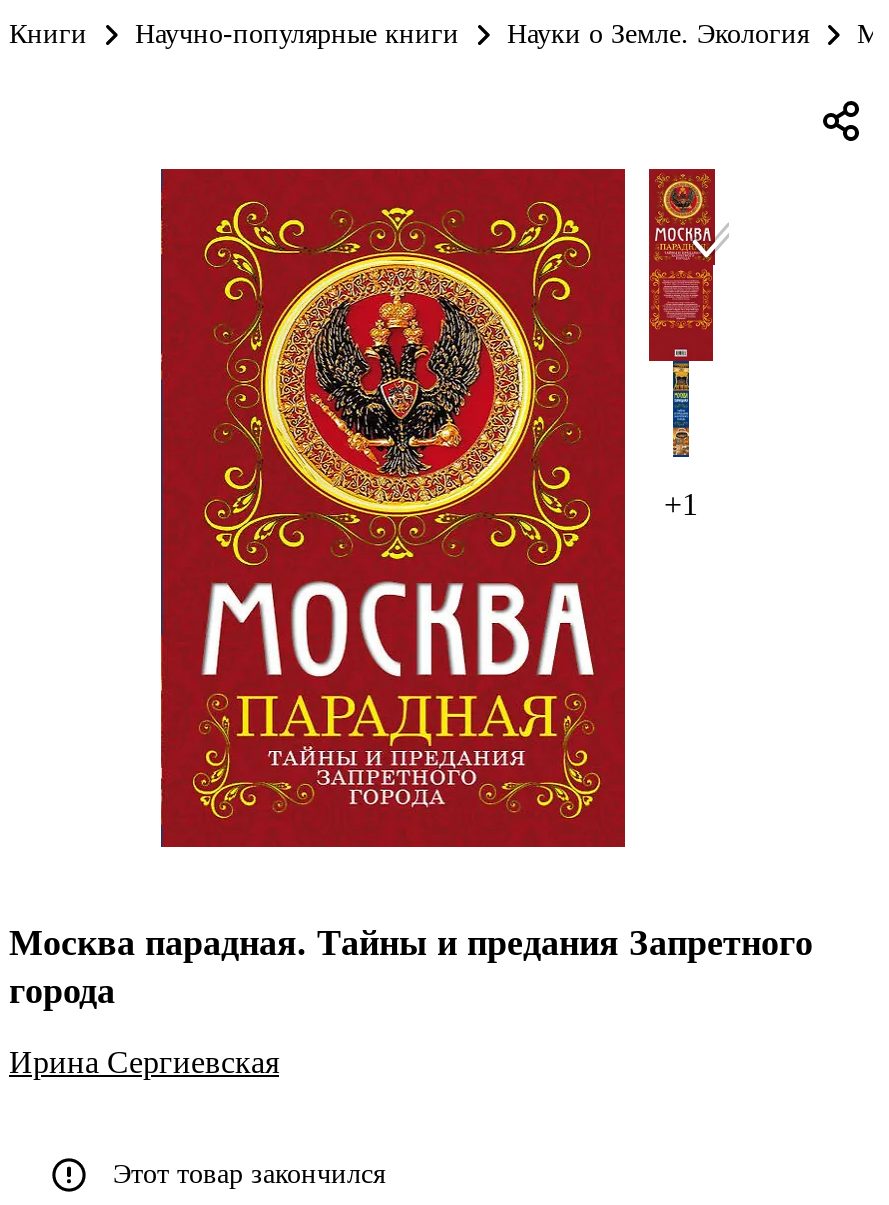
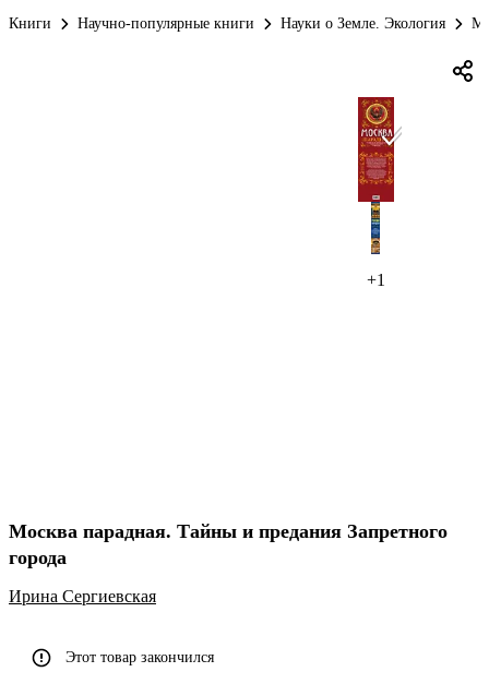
[159,167,627,849] [image] -> none

